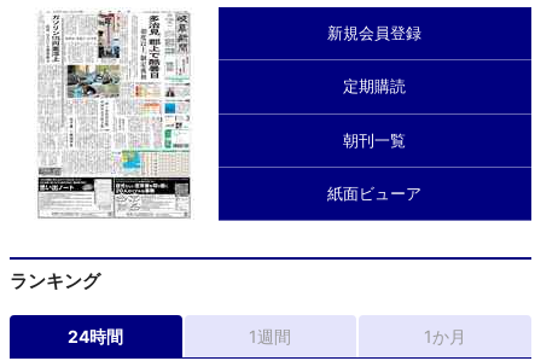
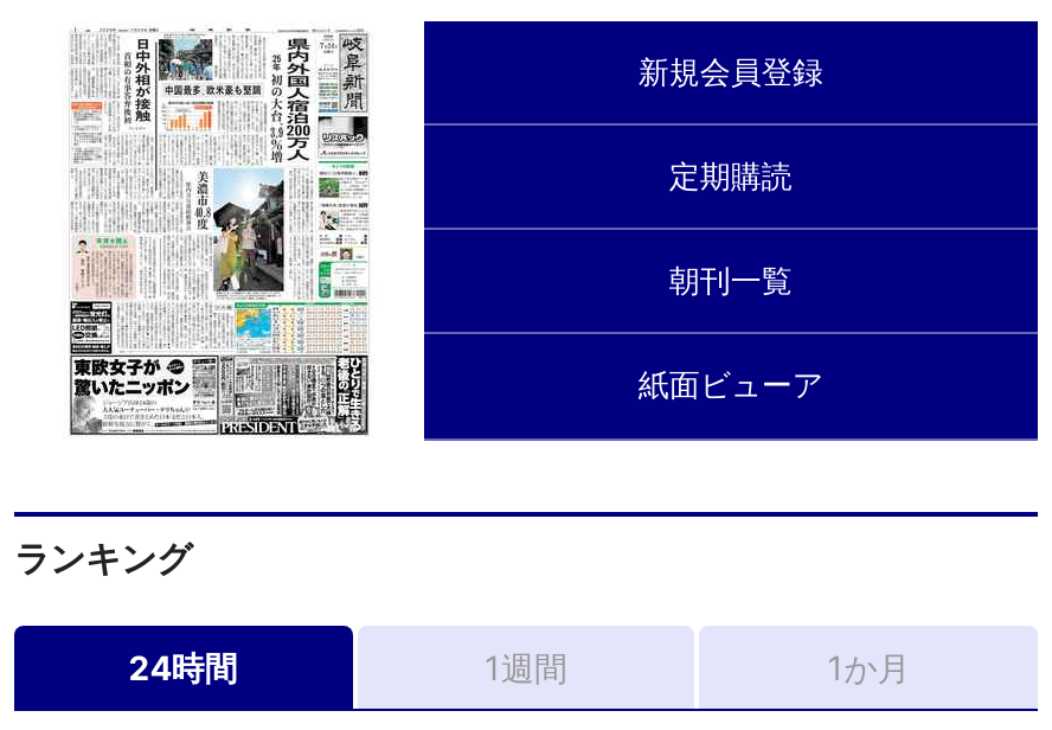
[37,12,190,217] [image] -> [69,32,370,435] [image]

